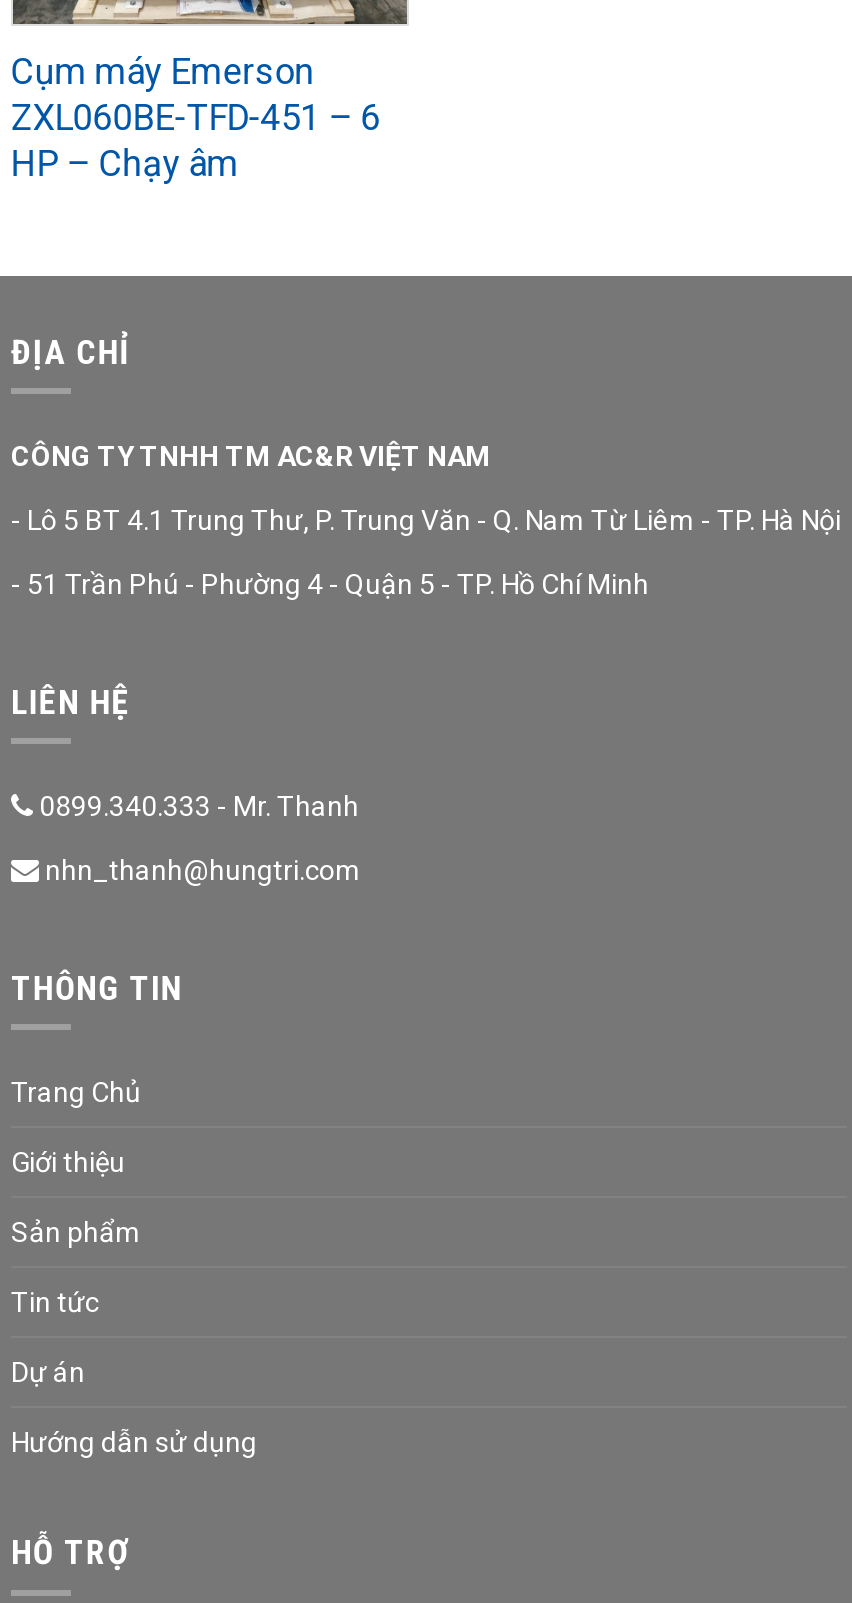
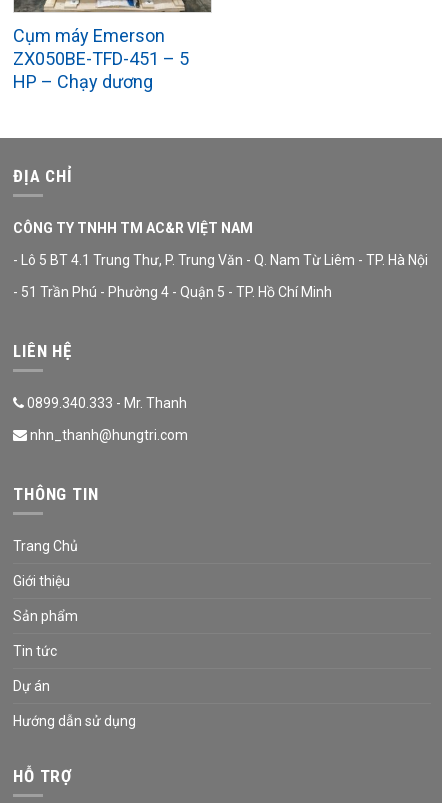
[11,96,381,184] ZXL060BE-TFD-451 – 6 | HP – Chạy âm -> [13,48,189,92] ZX050BE-TFD-451 – 5 | HP – Chạy dương

